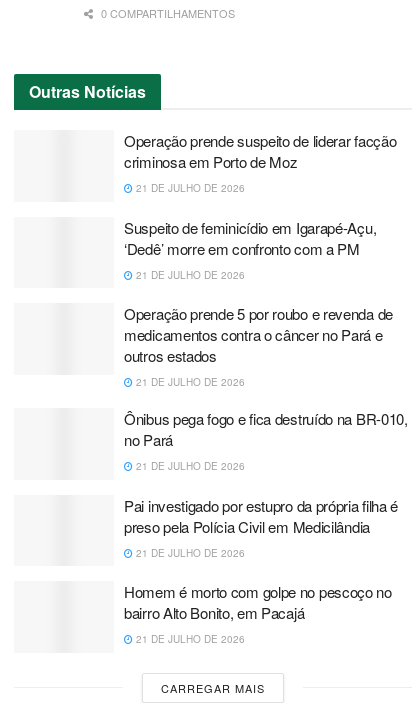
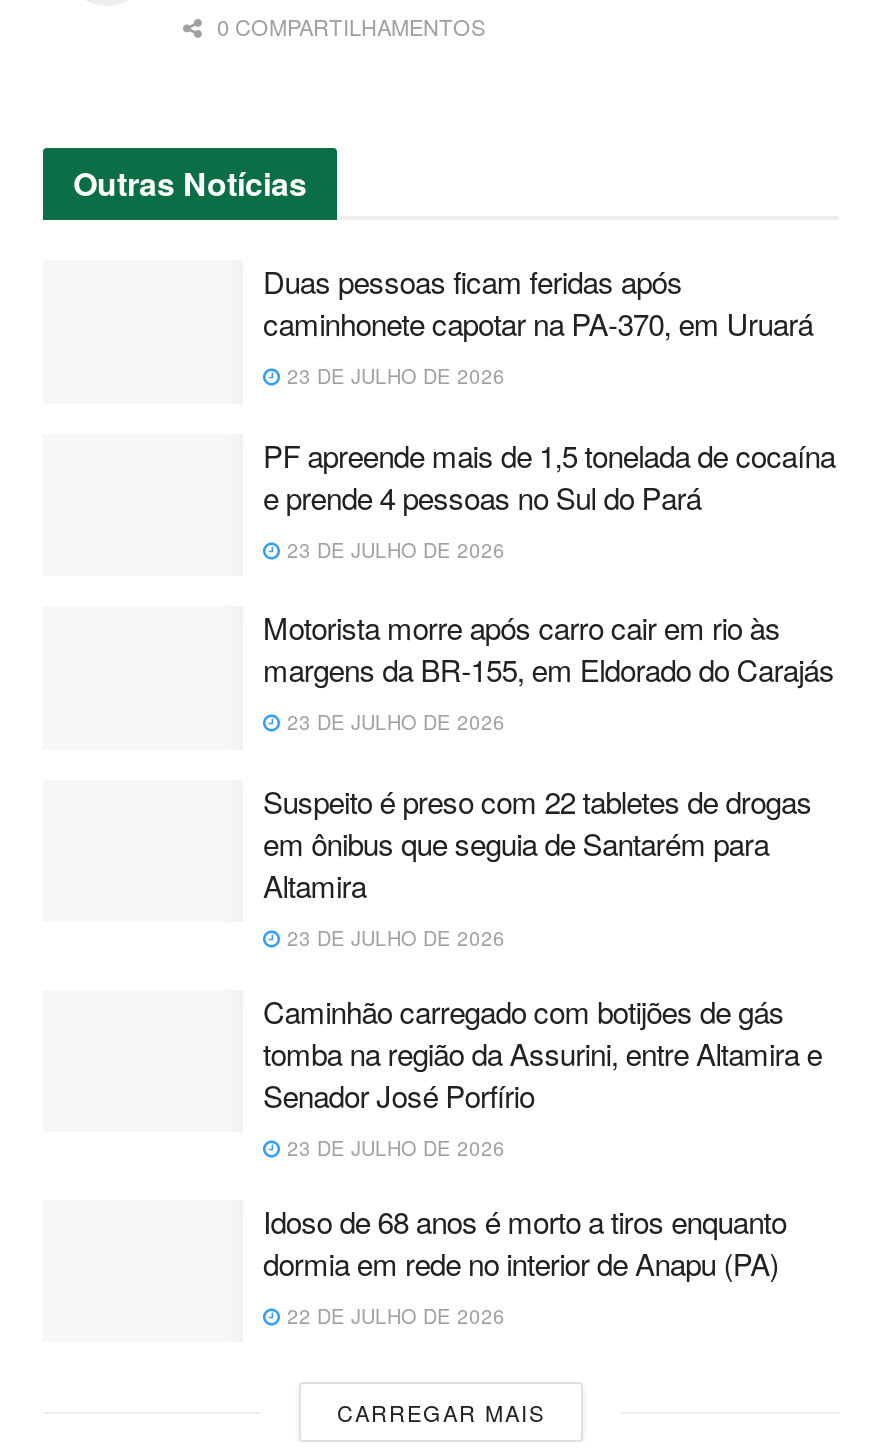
[124,130,396,195] Operação prende suspeito de liderar facção | criminosa em Porto de Moz | 21 DE JULHO DE 2026 -> [263,260,813,390] Duas pessoas ficam feridas após | caminhonete capotar na PA-370, em Uruará | 23 DE JULHO DE 2026
[124,216,376,281] Suspeito de feminicídio em Igarapé-Açu, | ‘Dedê’ morre em confronto com a PM | 21 DE JULHO DE 2026 -> [263,433,835,563] PF apreende mais de 1,5 tonelada de cocaína | e prende 4 pessoas no Sul do Pará | 23 DE JULHO DE 2026
[124,303,393,389] Operação prende 5 por roubo e revenda de | medicamentos contra o câncer no Pará e | outros estados | 21 DE JULHO DE 2026 -> [263,606,834,736] Motorista morre após carro cair em rio às | margens da BR-155, em Eldorado do Carajás | 23 DE JULHO DE 2026
[124,408,408,473] Ônibus pega fogo e fica destruído na BR-010, | no Pará | 21 DE JULHO DE 2026 -> [263,779,812,951] Suspeito é preso com 22 tabletes de drogas | em ônibus que seguia de Santarém para | Altamira | 23 DE JULHO DE 2026
[124,494,398,559] Pai investigado por estupro da própria filha é | preso pela Polícia Civil em Medicilândia | 21 DE JULHO DE 2026 -> [263,989,822,1161] Caminhão carregado com botijões de gás | tomba na região da Assurini, entre Altamira e | Senador José Porfírio | 23 DE JULHO DE 2026
[124,581,392,646] Homem é morto com golpe no pescoço no | bairro Alto Bonito, em Pacajá | 21 DE JULHO DE 2026 -> [263,1199,786,1329] Idoso de 68 anos é morto a tiros enquanto | dormia em rede no interior de Anapu (PA) | 22 DE JULHO DE 2026

